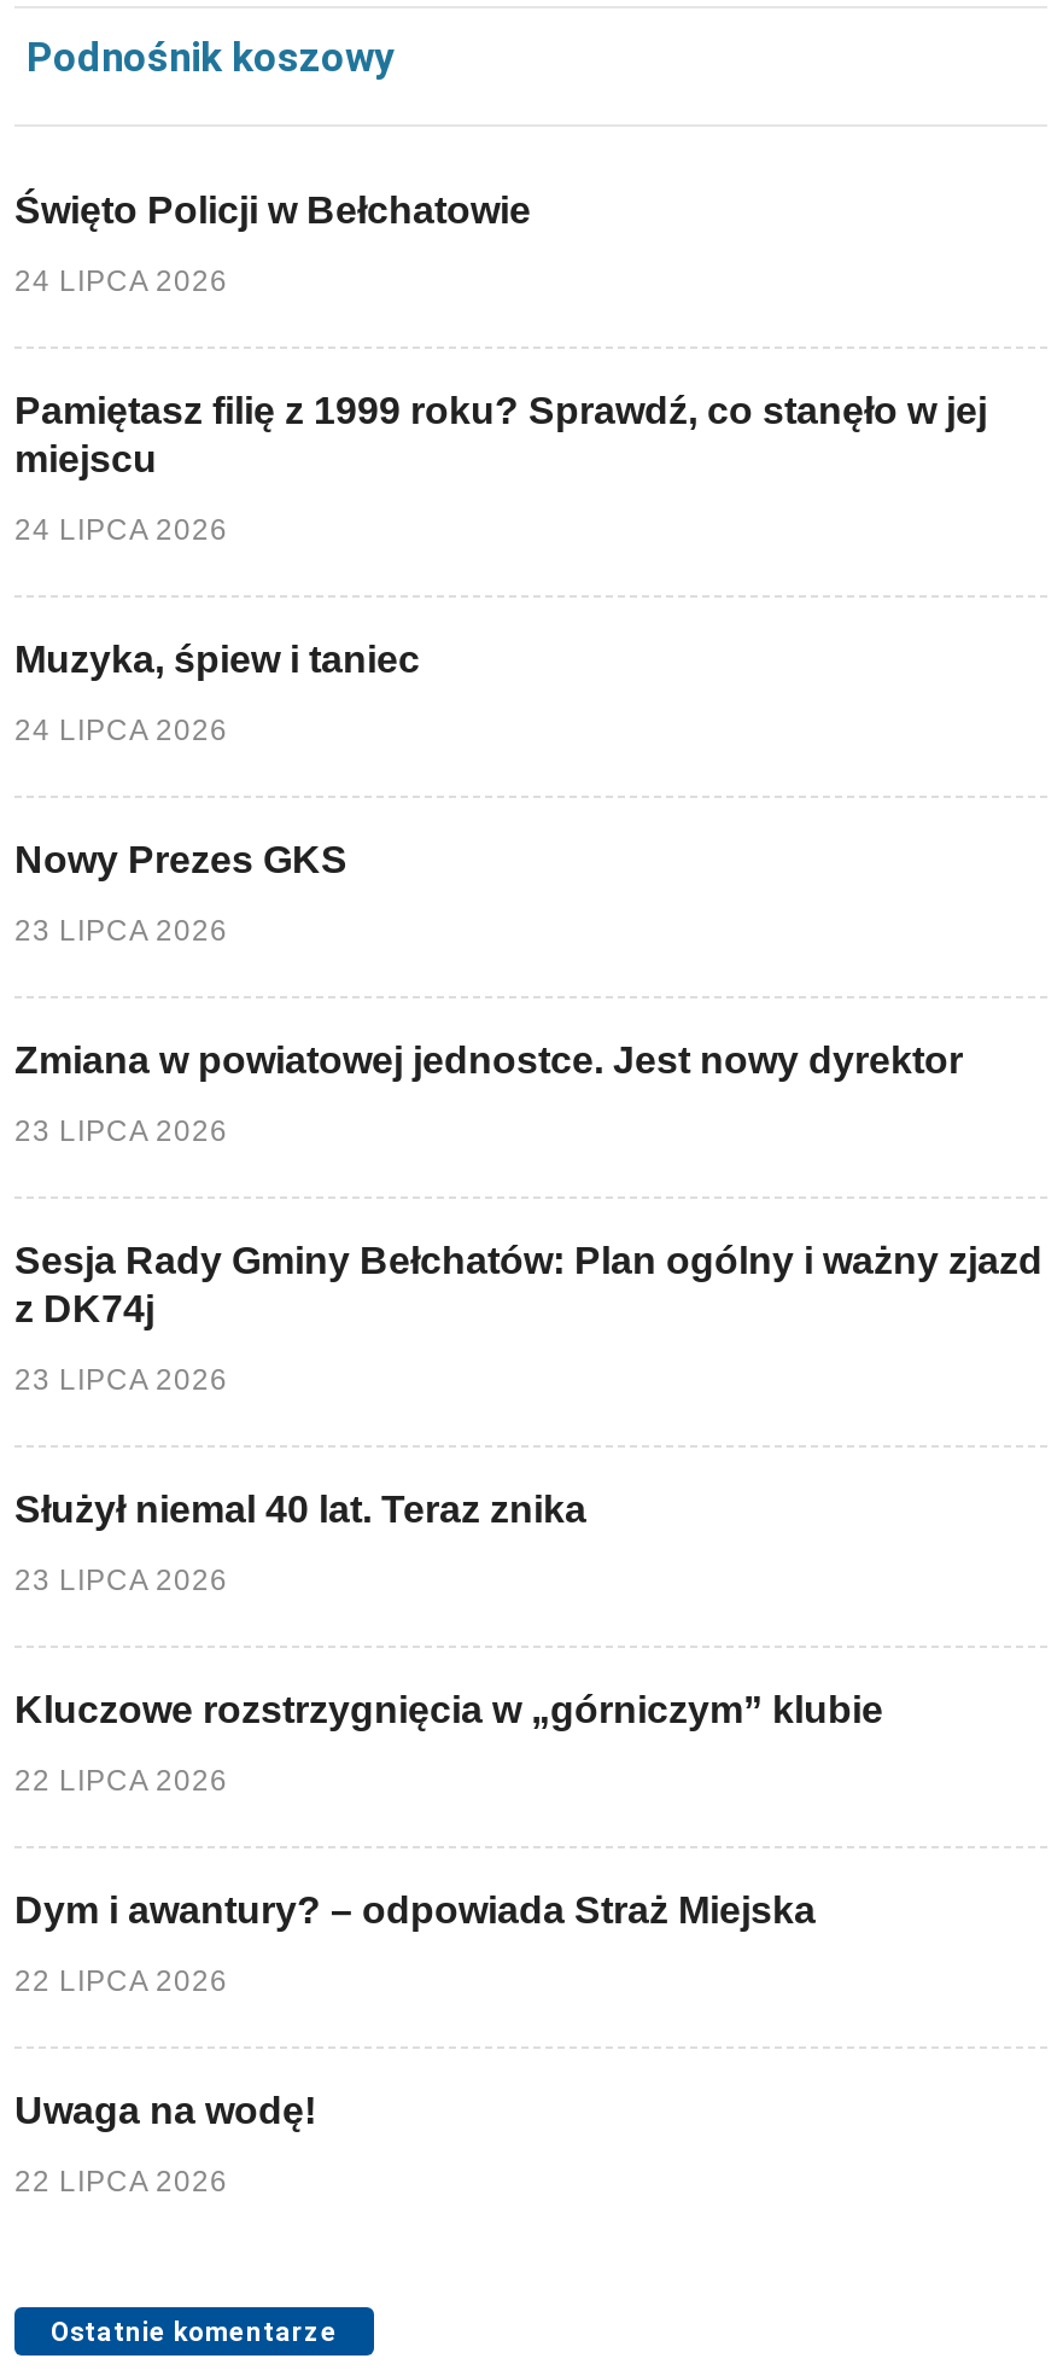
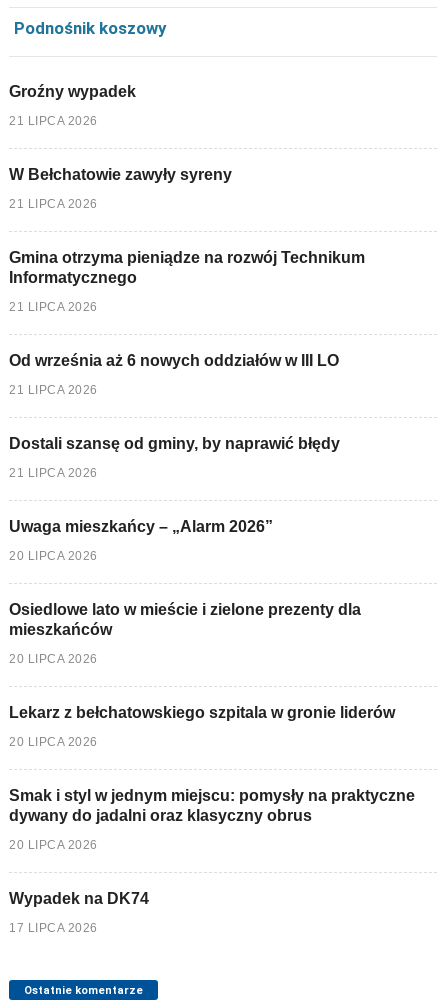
[14,188,531,229] Święto Policji w Bełchatowie -> [9,82,136,99] Groźny wypadek
[14,263,228,297] 24 LIPCA 2026 -> [9,113,97,127] 21 LIPCA 2026
[14,389,987,478] Pamiętasz filię z 1999 roku? Sprawdź, co stanęło w jej | miejscu -> [9,165,232,182] W Bełchatowie zawyły syreny
[14,512,228,546] 24 LIPCA 2026 -> [9,196,97,210] 21 LIPCA 2026
[14,637,420,679] Muzyka, śpiew i taniec -> [9,248,365,285] Gmina otrzyma pieniądze na rozwój Technikum | Informatycznego
[14,712,228,746] 24 LIPCA 2026 -> [9,299,97,313] 21 LIPCA 2026
[14,838,347,879] Nowy Prezes GKS -> [9,351,339,368] Od września aż 6 nowych oddziałów w III LO
[14,913,228,947] 23 LIPCA 2026 -> [9,382,97,396] 21 LIPCA 2026
[14,1038,963,1079] Zmiana w powiatowej jednostce. Jest nowy dyrektor -> [9,434,340,451] Dostali szansę od gminy, by naprawić błędy
[14,1113,228,1147] 23 LIPCA 2026 -> [9,465,97,479] 21 LIPCA 2026
[14,1239,1042,1328] Sesja Rady Gminy Bełchatów: Plan ogólny i ważny zjazd | z DK74j -> [9,517,273,534] Uwaga mieszkańcy – „Alarm 2026”
[14,1362,228,1396] 23 LIPCA 2026 -> [9,548,97,562] 20 LIPCA 2026
[14,1487,586,1528] Służył niemal 40 lat. Teraz znika -> [9,600,361,637] Osiedlowe lato w mieście i zielone prezenty dla | mieszkańców
[14,1562,228,1596] 23 LIPCA 2026 -> [9,651,97,665] 20 LIPCA 2026
[14,1688,883,1729] Kluczowe rozstrzygnięcia w „górniczym” klubie -> [9,703,395,720] Lekarz z bełchatowskiego szpitala w gronie liderów
[14,1763,228,1797] 22 LIPCA 2026 -> [9,734,97,748] 20 LIPCA 2026
[14,1888,816,1929] Dym i awantury? – odpowiada Straż Miejska -> [9,786,415,823] Smak i styl w jednym miejscu: pomysły na praktyczne | dywany do jadalni oraz klasyczny obrus
[14,1963,228,1997] 22 LIPCA 2026 -> [9,837,97,851] 20 LIPCA 2026
[14,2089,316,2130] Uwaga na wodę! -> [9,889,149,906] Wypadek na DK74
[14,2164,228,2197] 22 LIPCA 2026 -> [9,920,97,934] 17 LIPCA 2026

